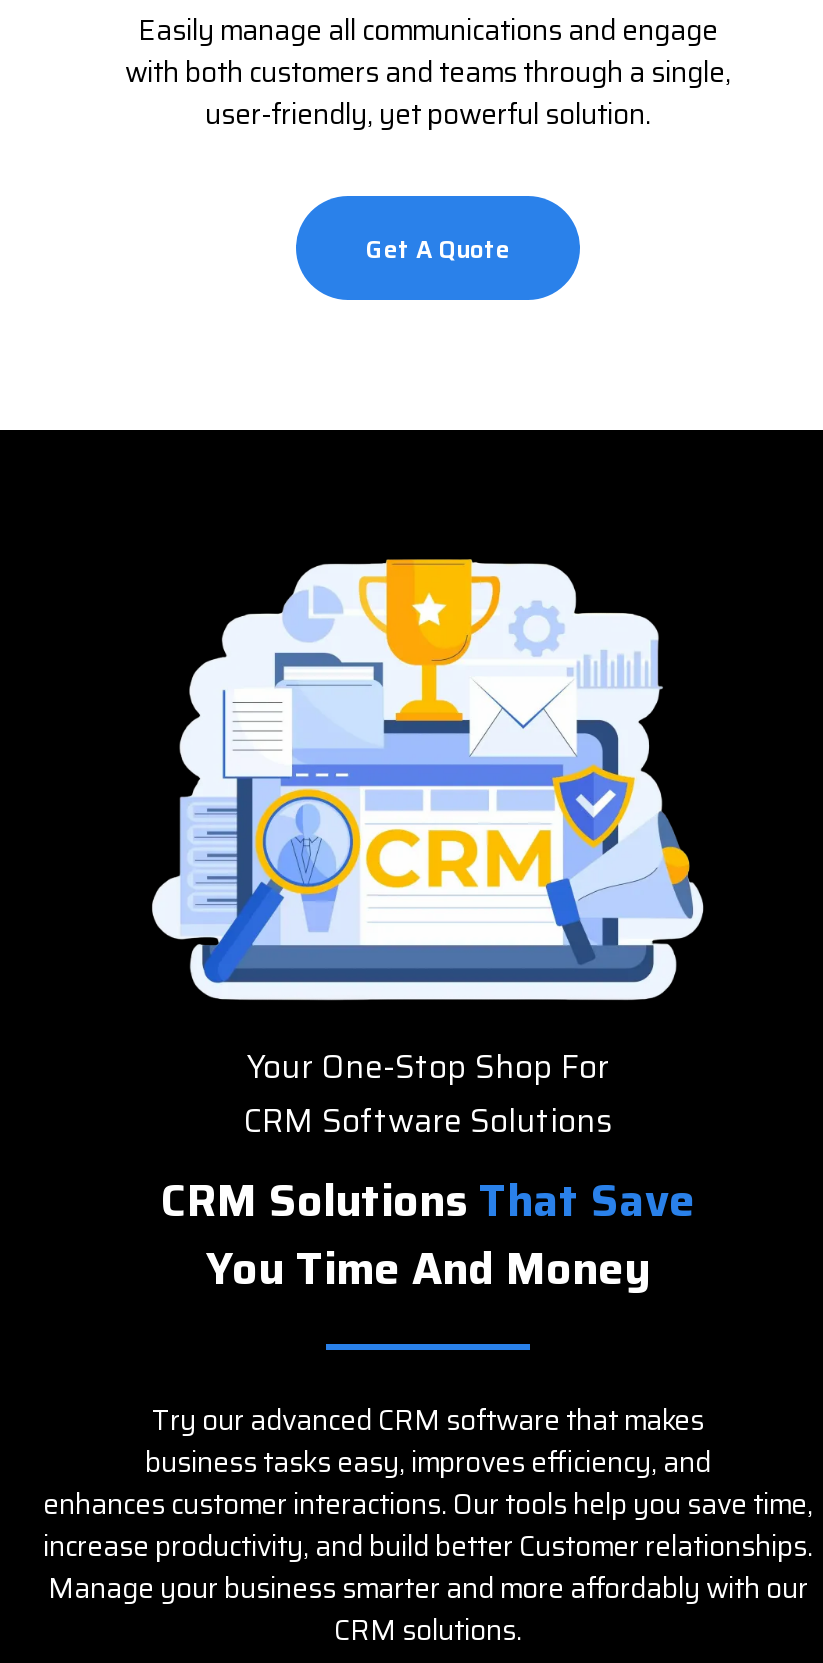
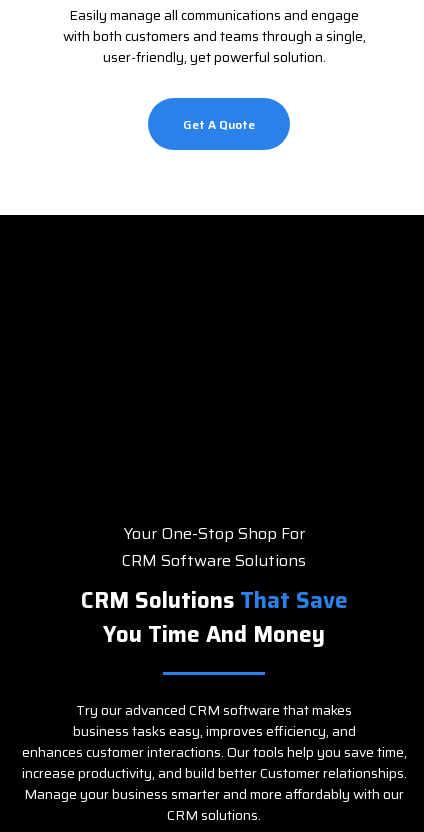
[150,556,706,1002] [image] -> none

